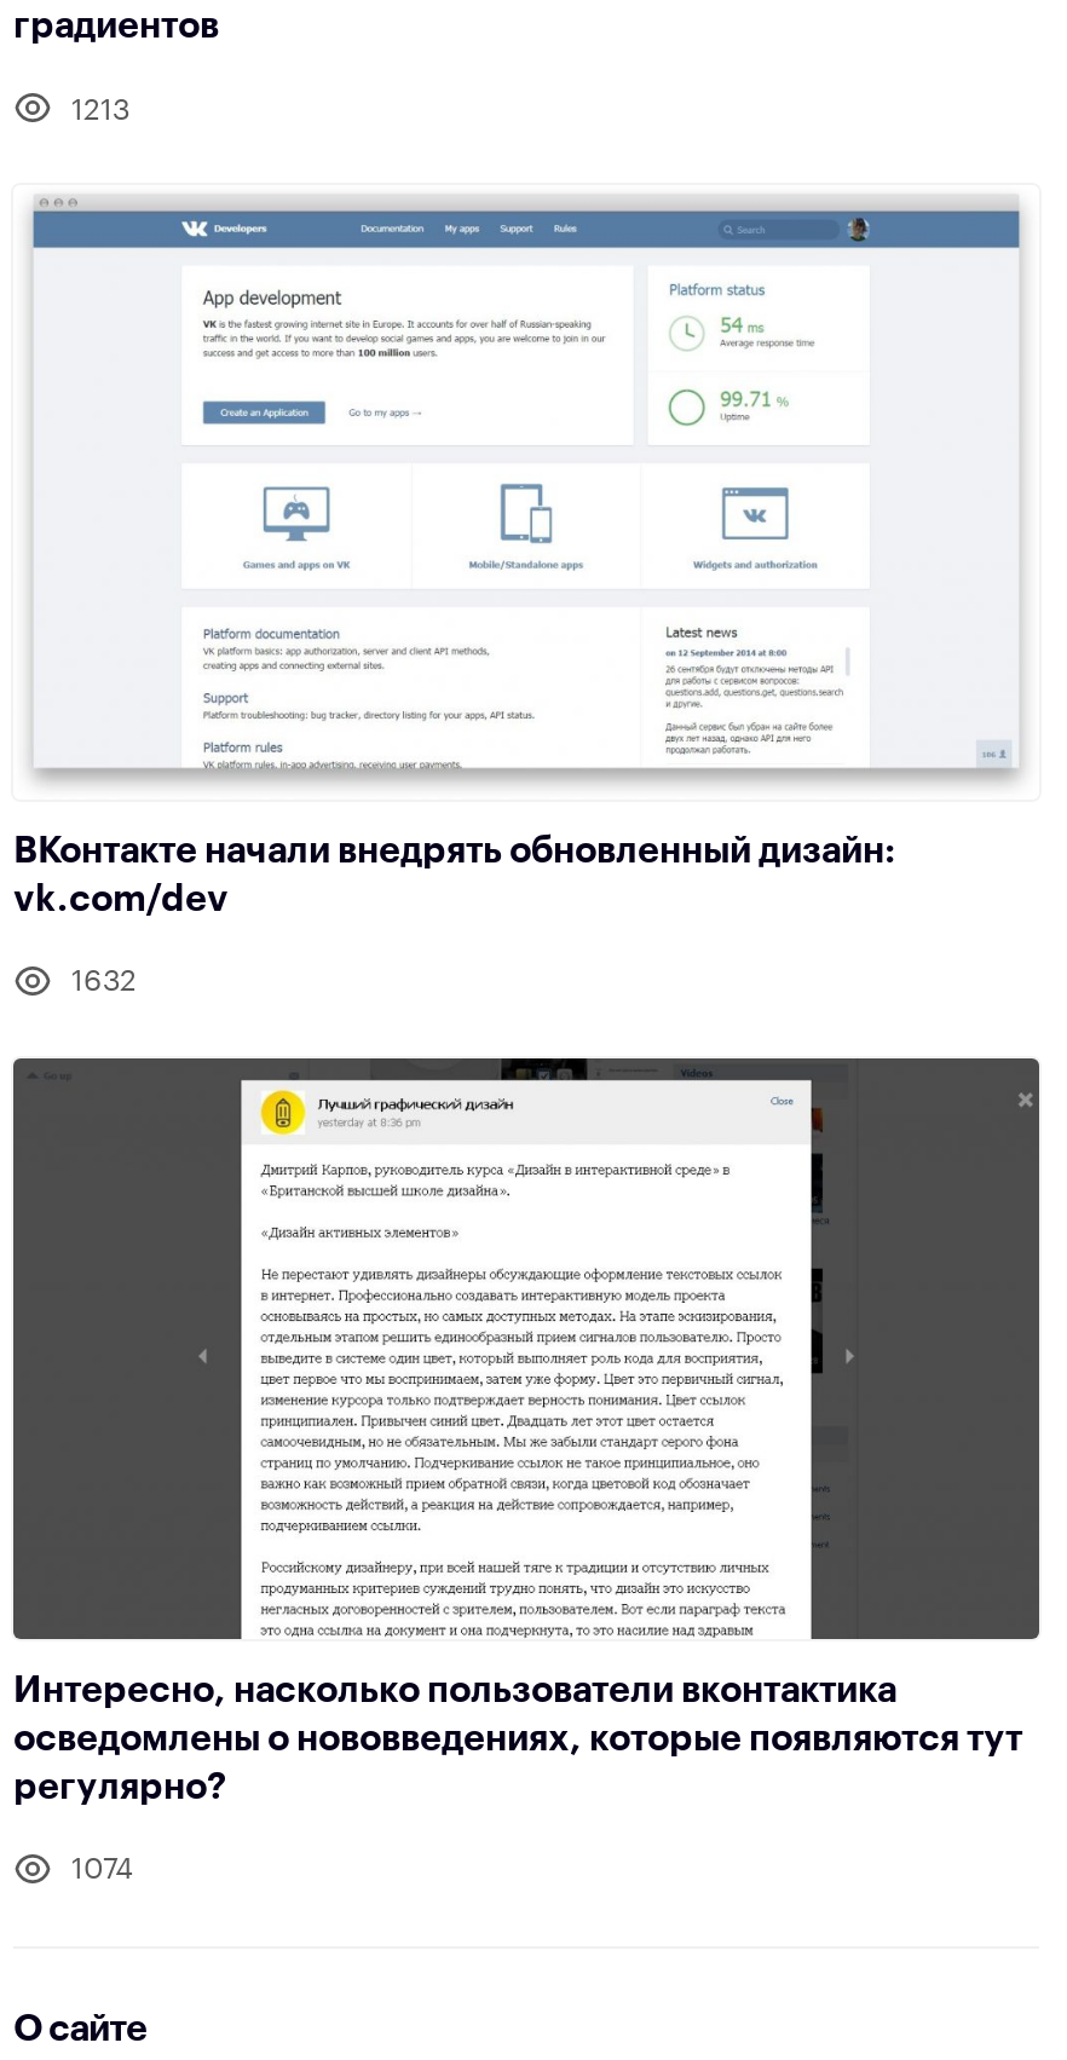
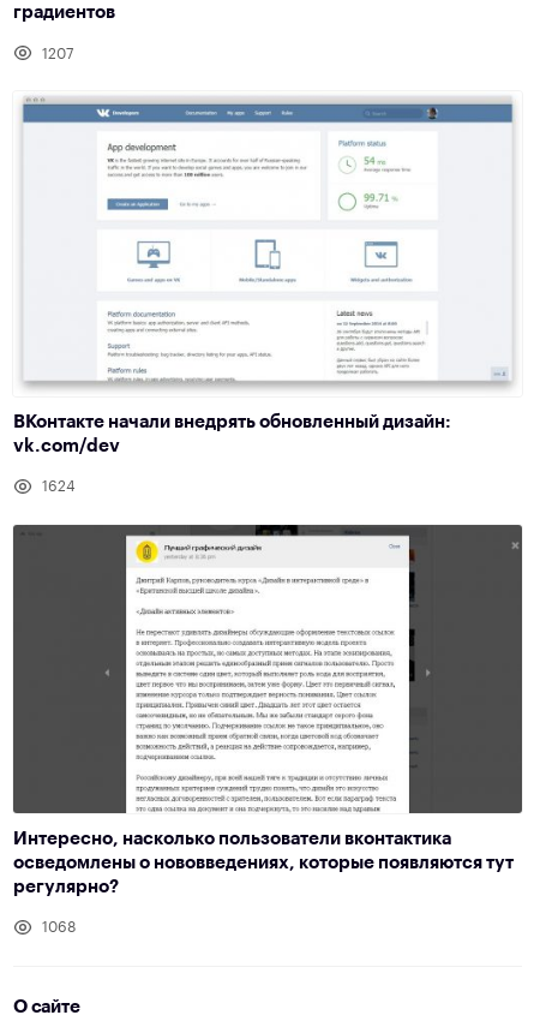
[71,94,129,123] 1213 -> [42,47,73,61] 1207
[71,966,137,995] 1632 -> [42,480,76,494] 1624
[71,1854,134,1883] 1074 -> [42,921,76,935] 1068

